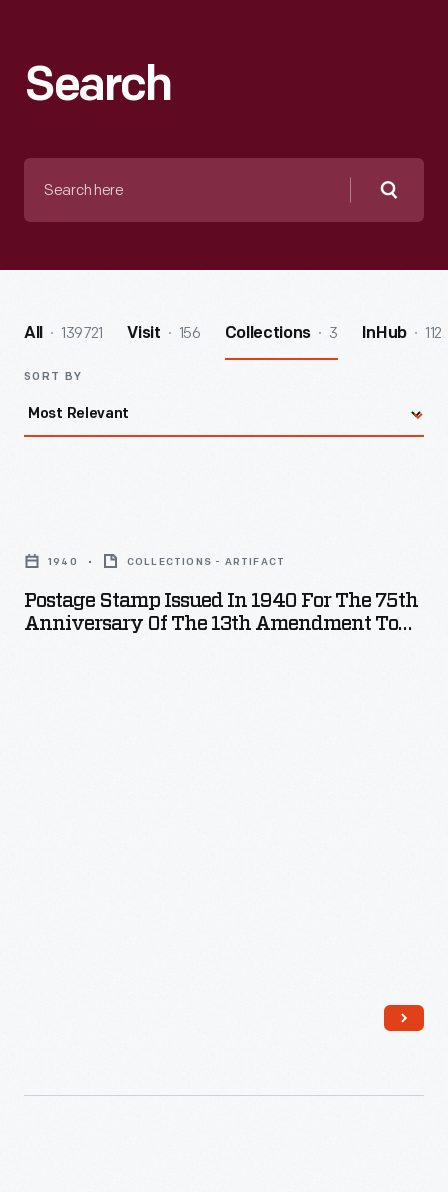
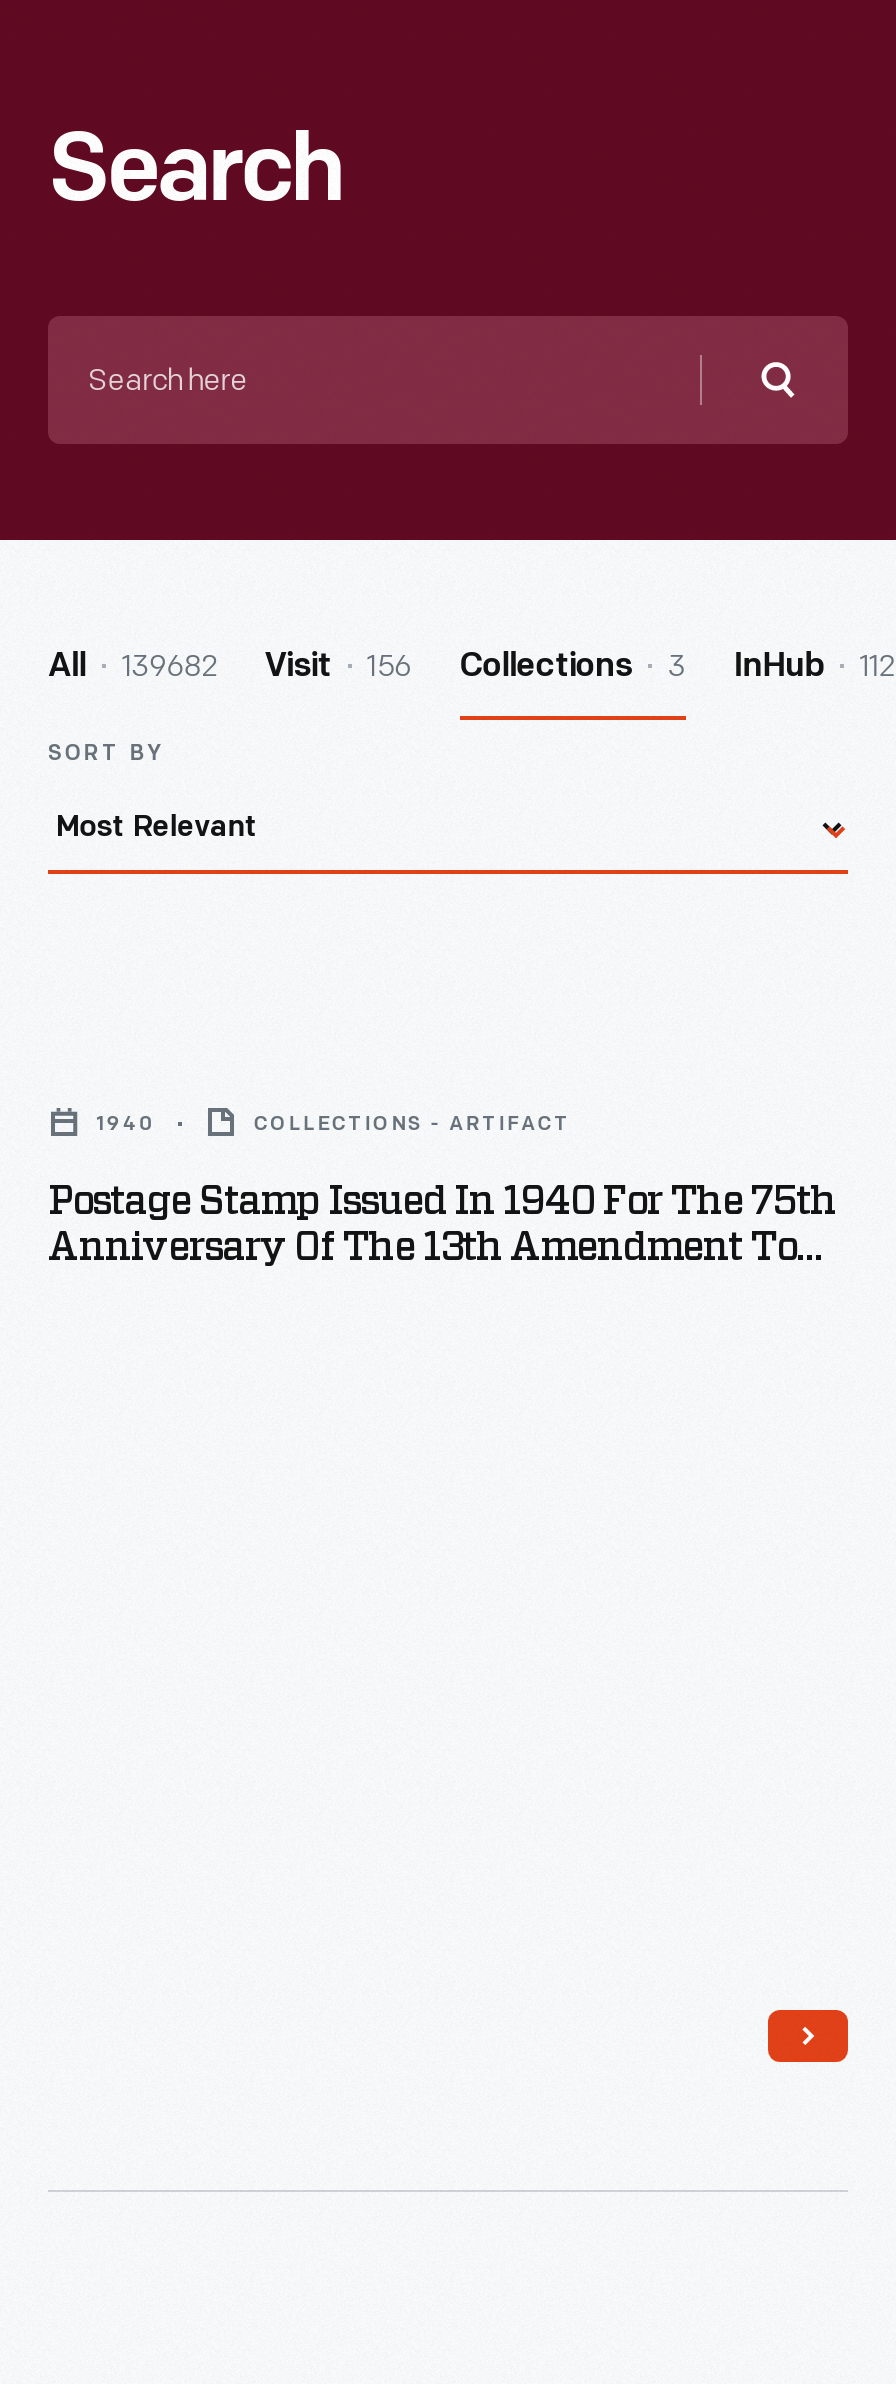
[24,323,442,342] All 139721 Visit 156 Collections 3 InHub 112 -> [48,647,894,685] All 139682 Visit 156 Collections 3 InHub 112

